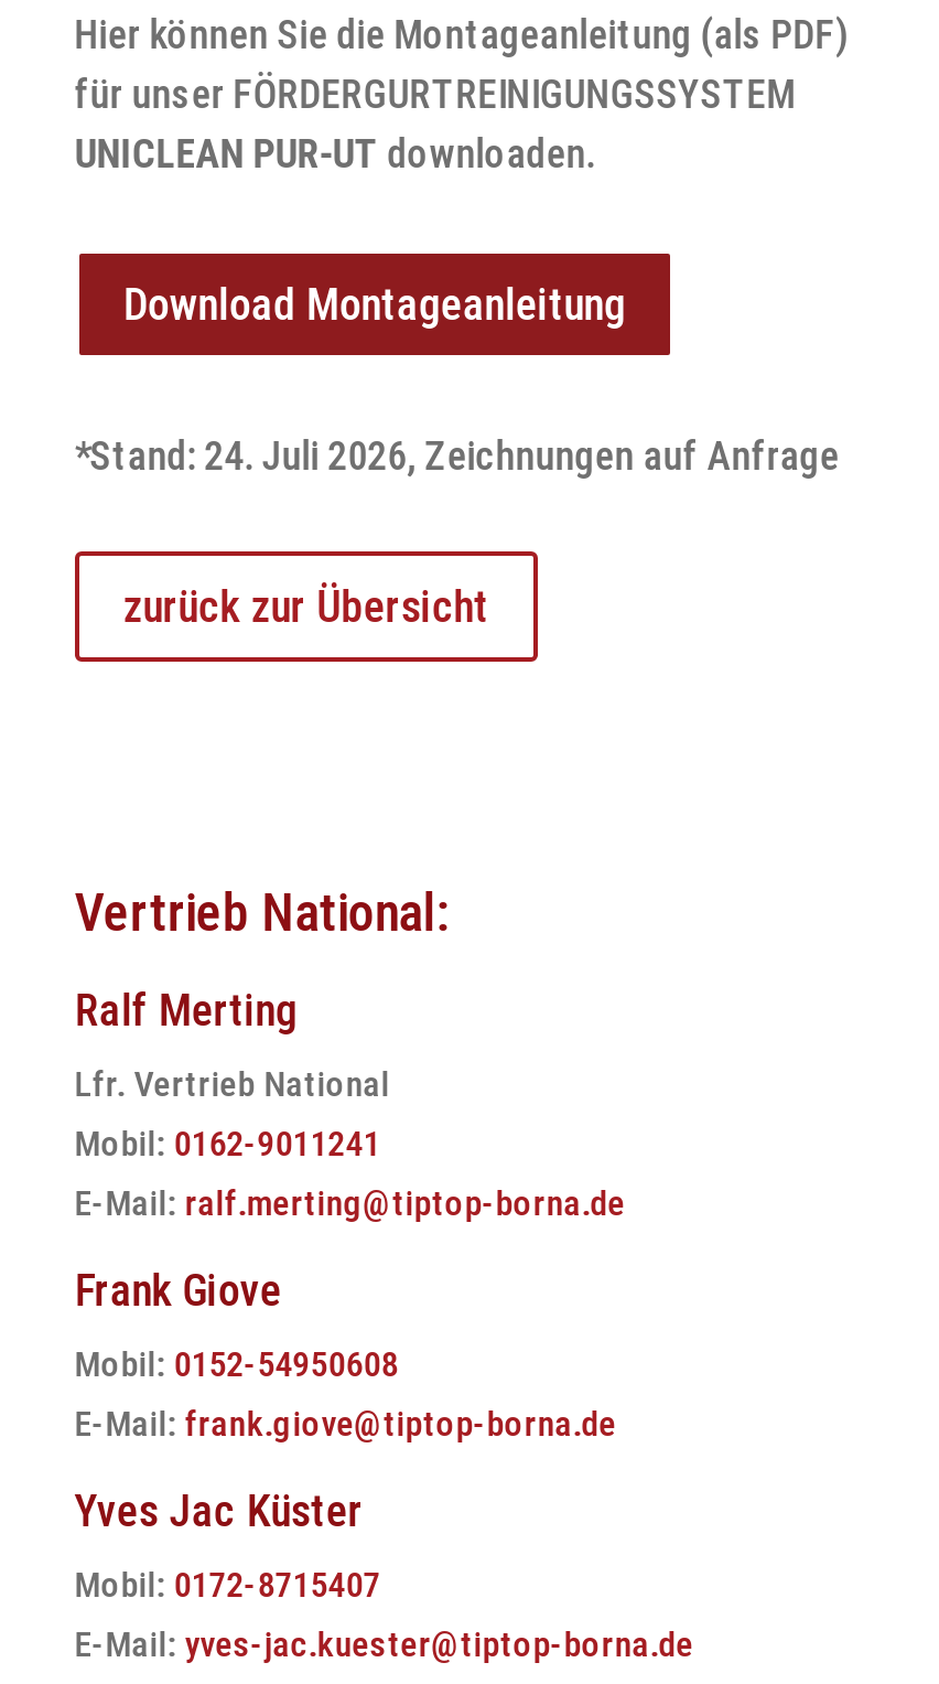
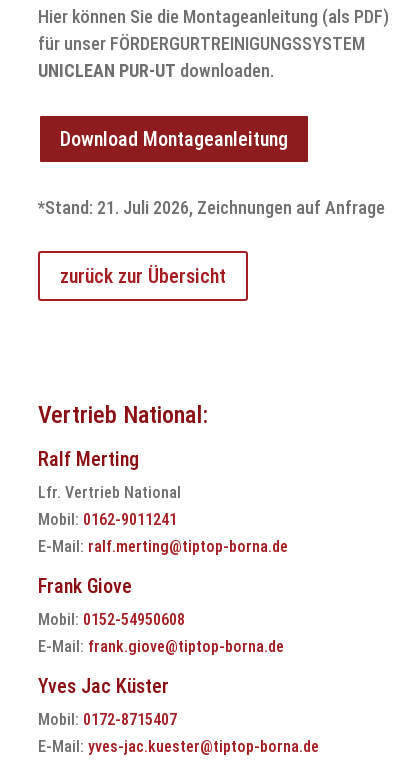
[75,434,839,480] *Stand: 24. Juli 2026, Zeichnungen auf Anfrage -> [38,197,385,218] *Stand: 21. Juli 2026, Zeichnungen auf Anfrage

